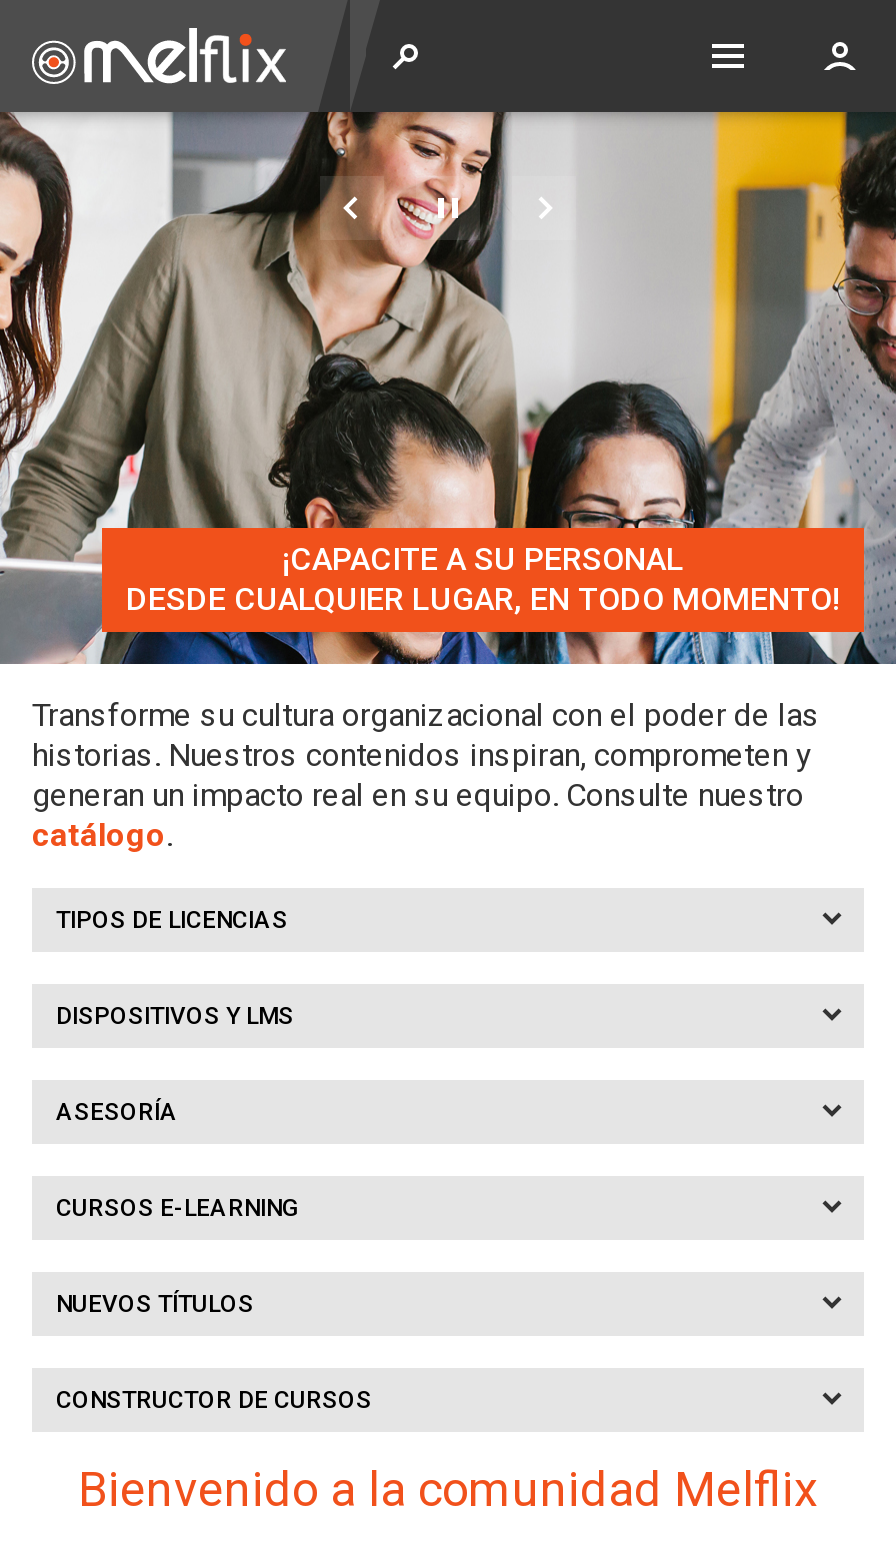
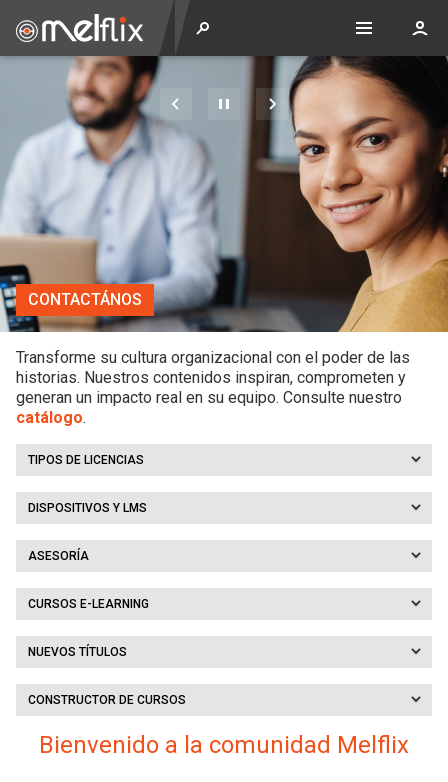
[6,110,890,666] [image] | ¡CAPACITE A SU PERSONAL | DESDE CUALQUIER LUGAR, EN TODO MOMENTO! -> [3,55,445,333] [image] | CONTACTÁNOS

